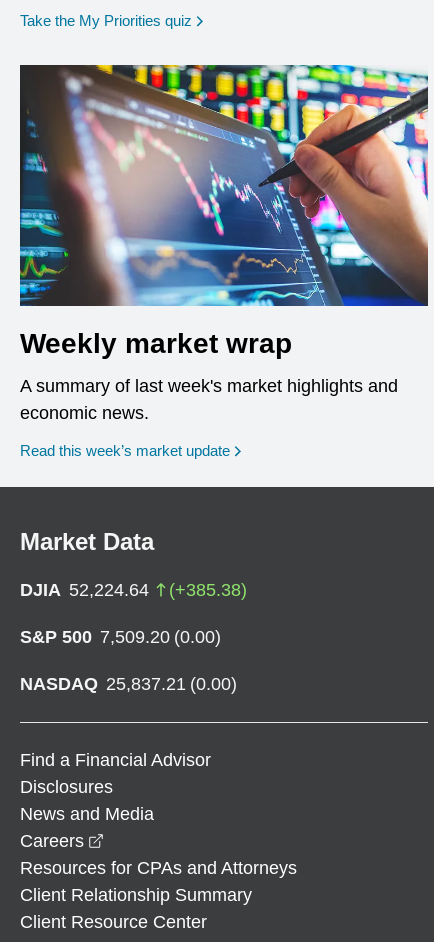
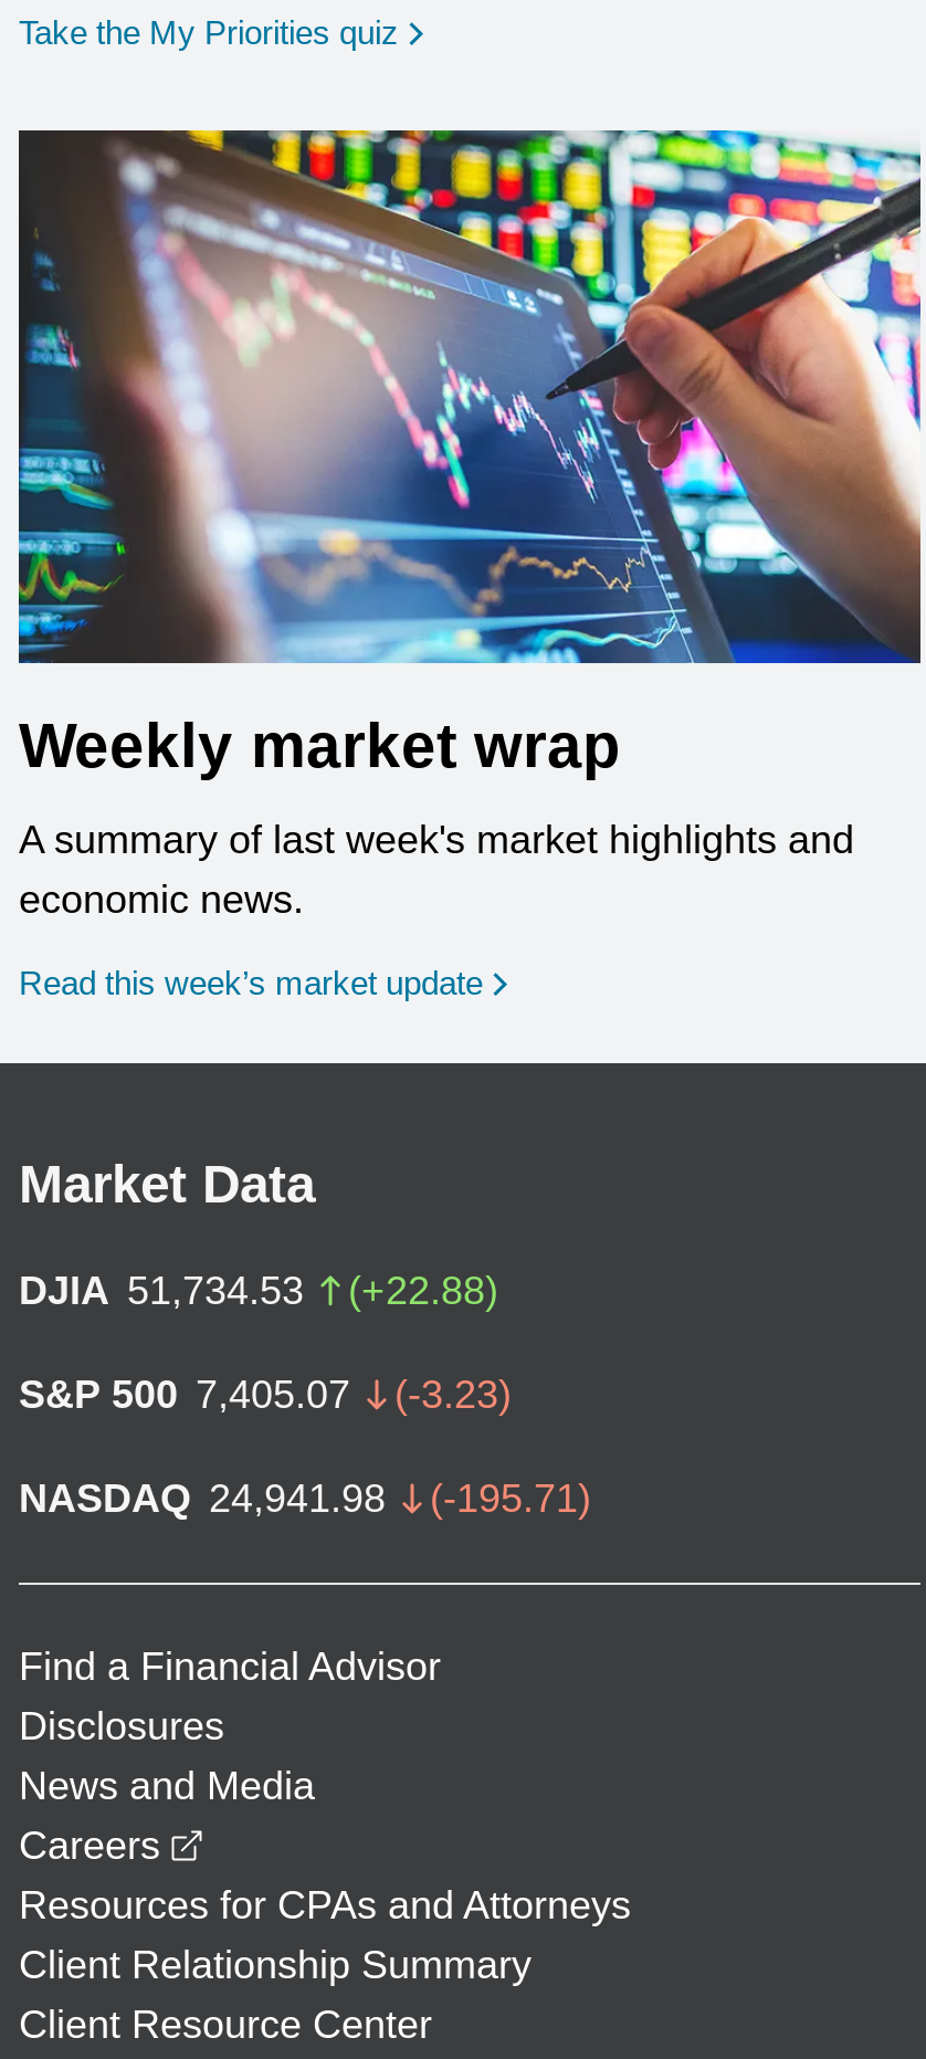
[20,580,247,600] DJIA 52,224.64 | (+385.38) -> [19,1268,498,1313] DJIA 51,734.53 | (+22.88)
[20,627,221,647] S&P 500 7,509.20 (0.00) -> [19,1372,512,1416] S&P 500 7,405.07 | (-3.23)
[20,674,237,694] NASDAQ 25,837.21 (0.00) -> [19,1476,591,1520] NASDAQ 24,941.98 | (-195.71)

